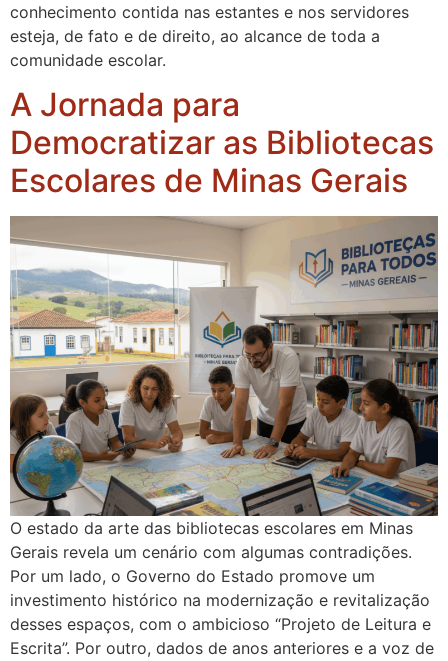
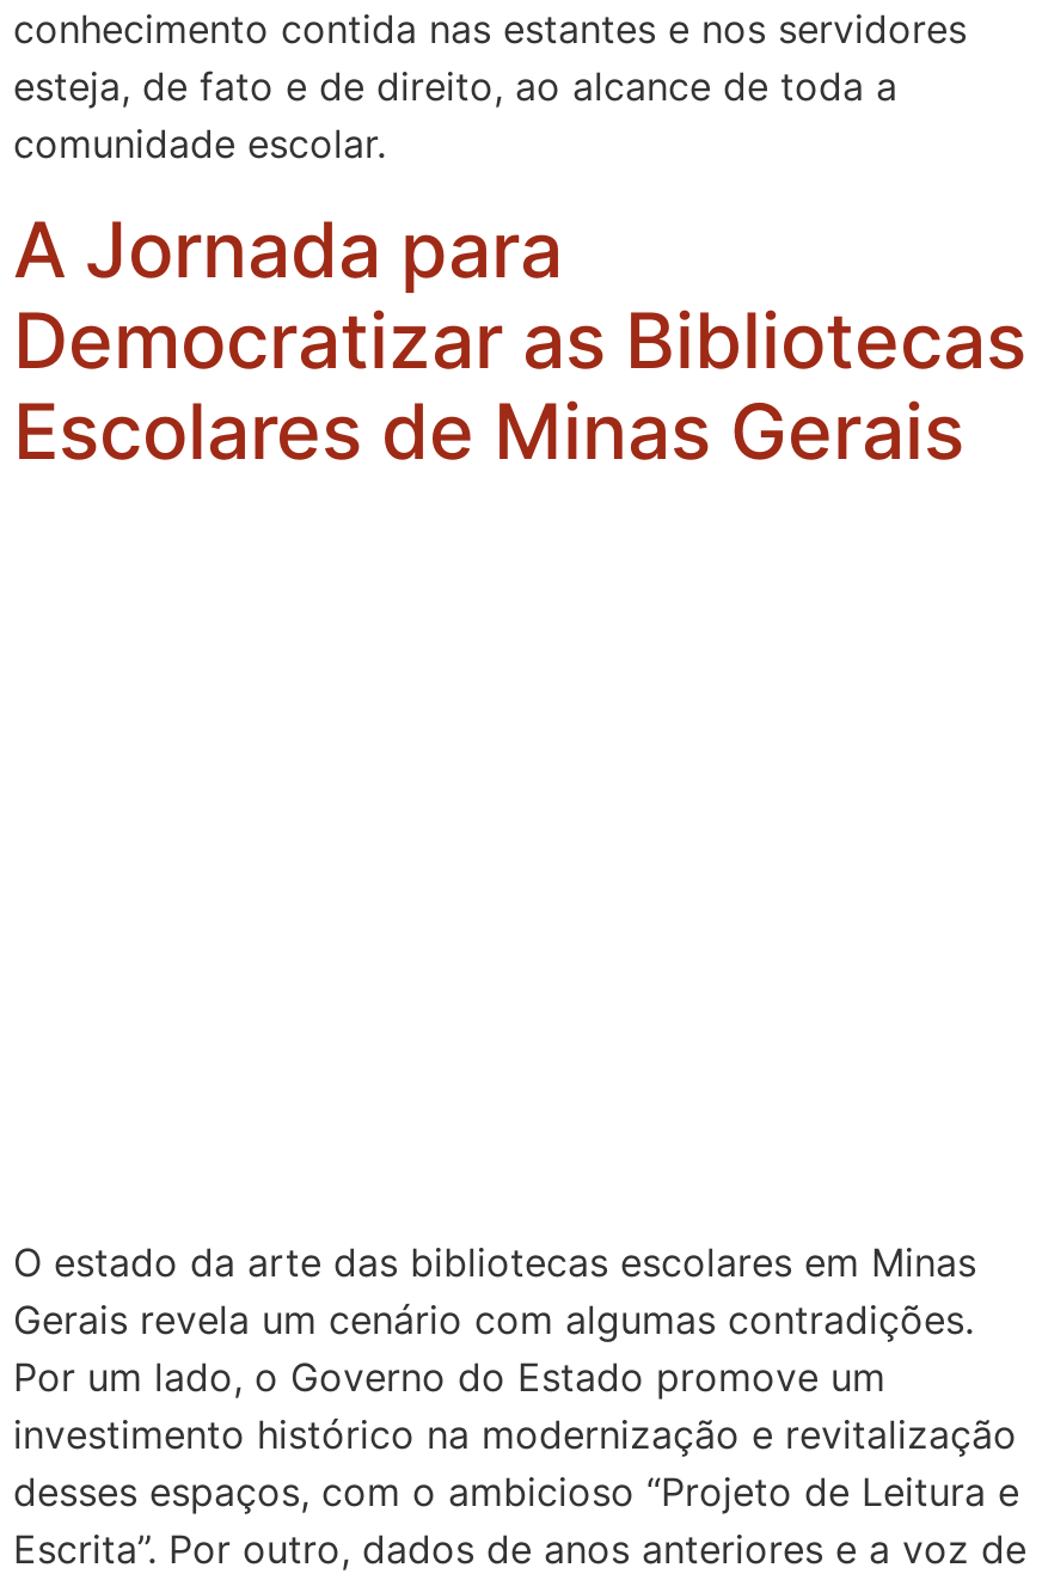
[9,215,439,517] [image] -> none

